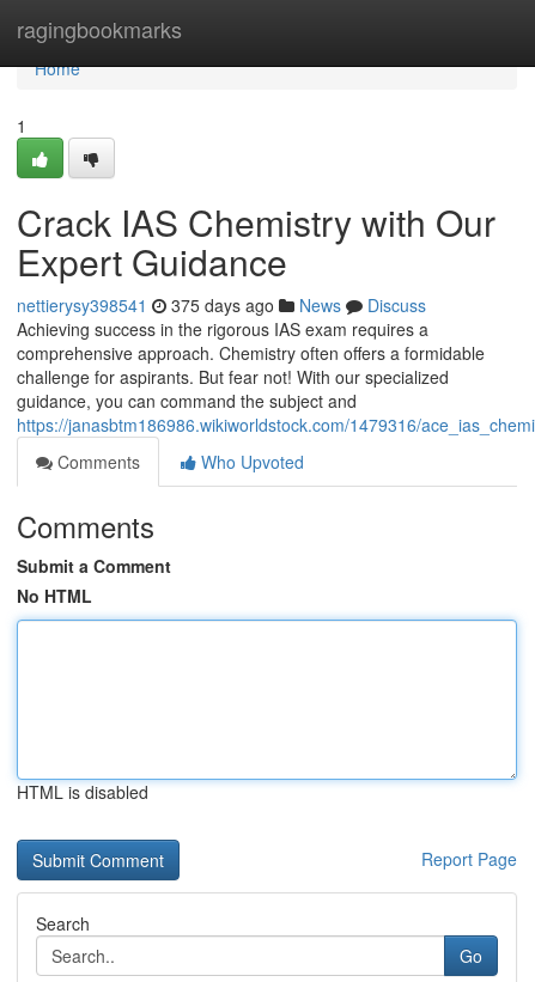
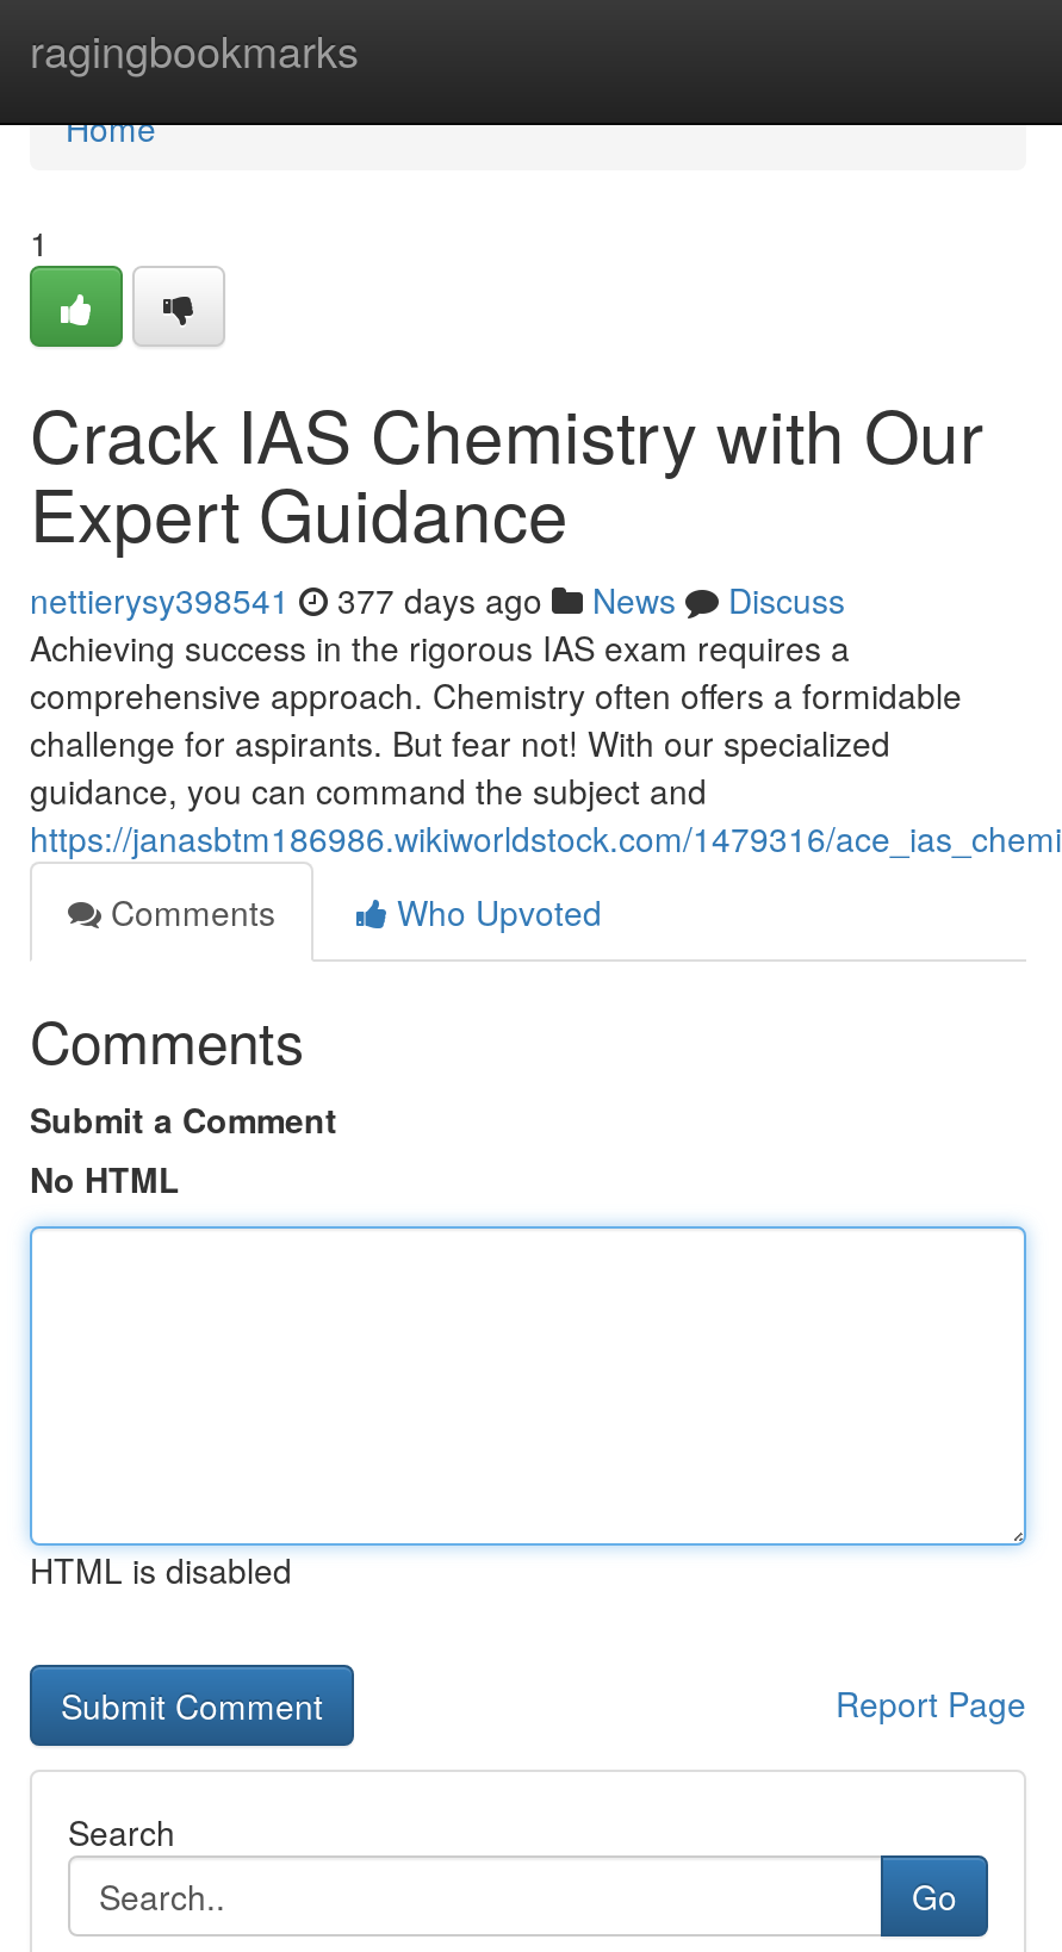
[17,293,426,317] nettierysy398541 375 days ago News Discuss -> [30,576,845,623] nettierysy398541 377 days ago News Discuss

